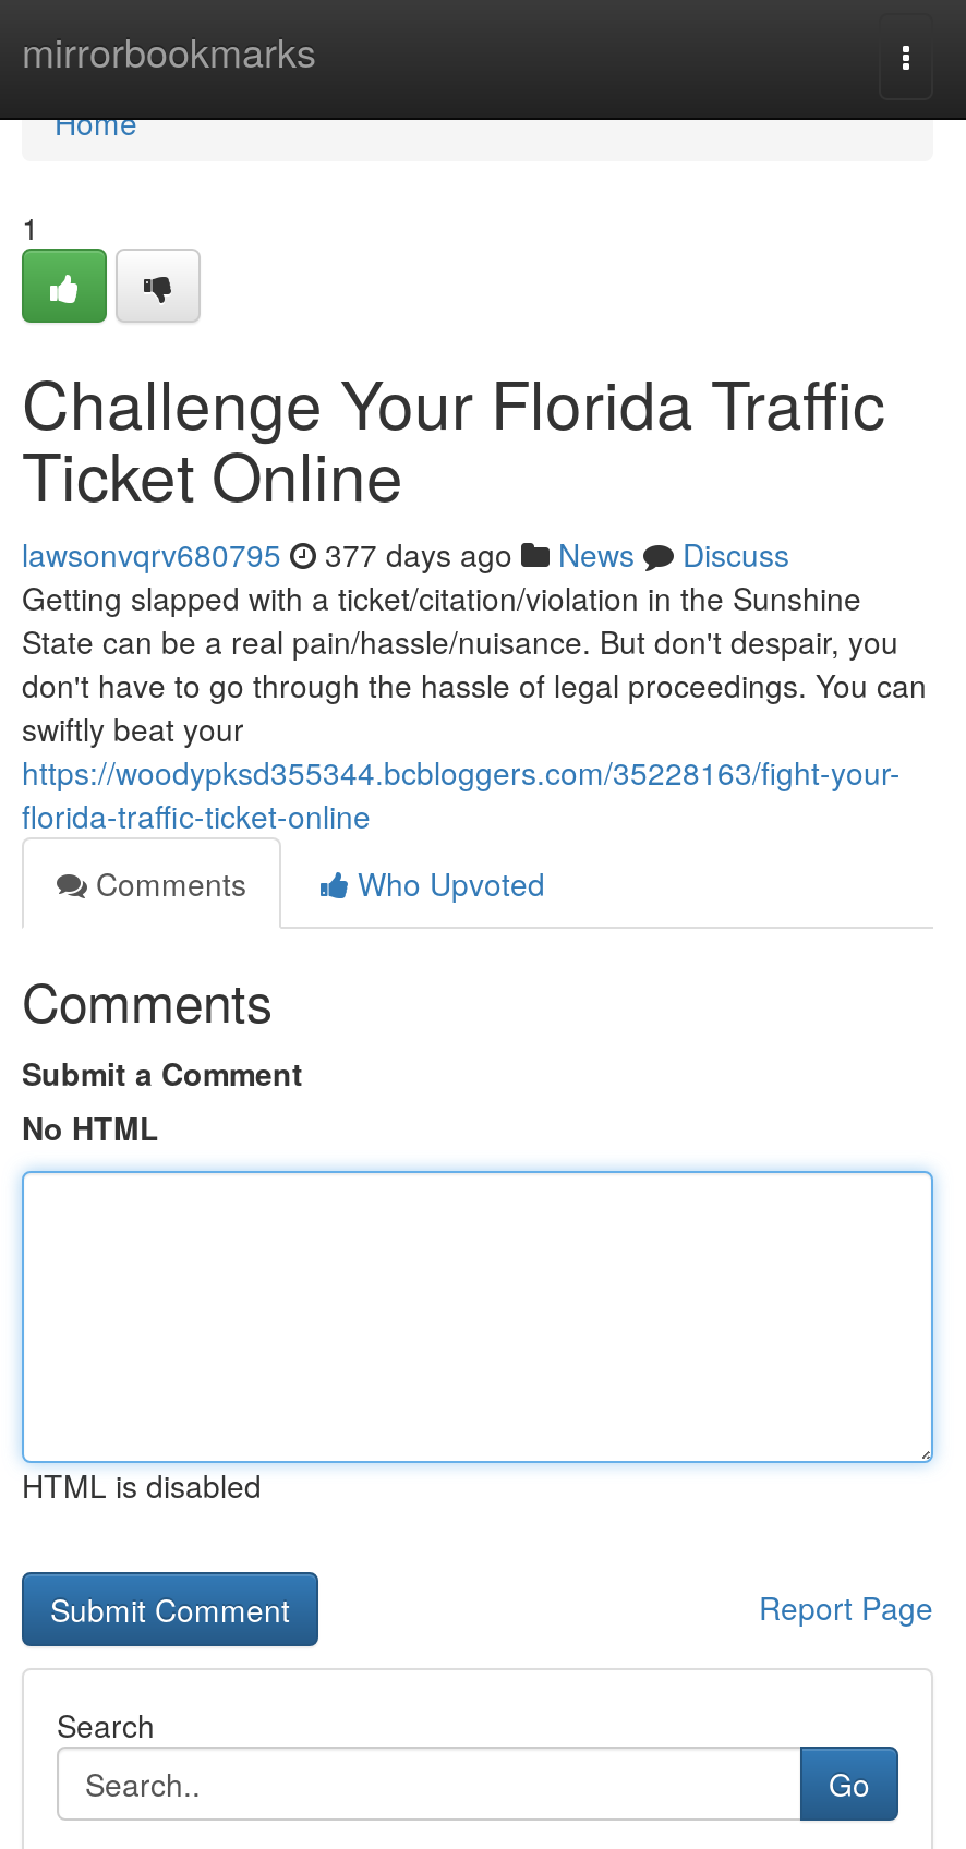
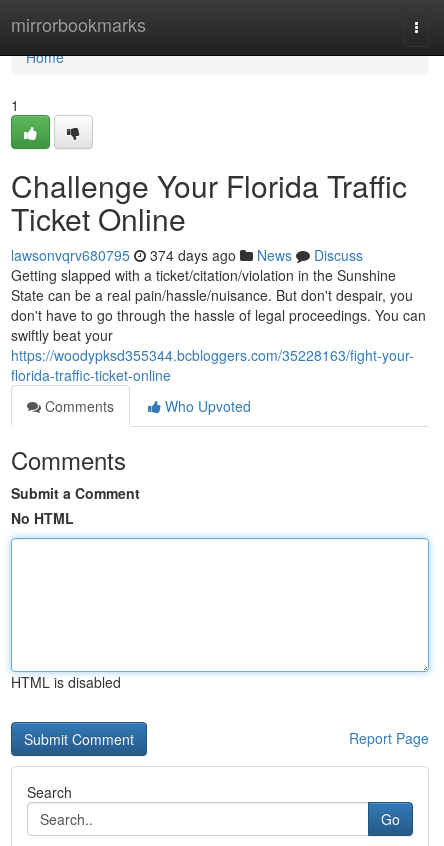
[22,532,789,576] lawsonvqrv680795 377 days ago News Discuss -> [11,245,363,265] lawsonvqrv680795 374 days ago News Discuss

